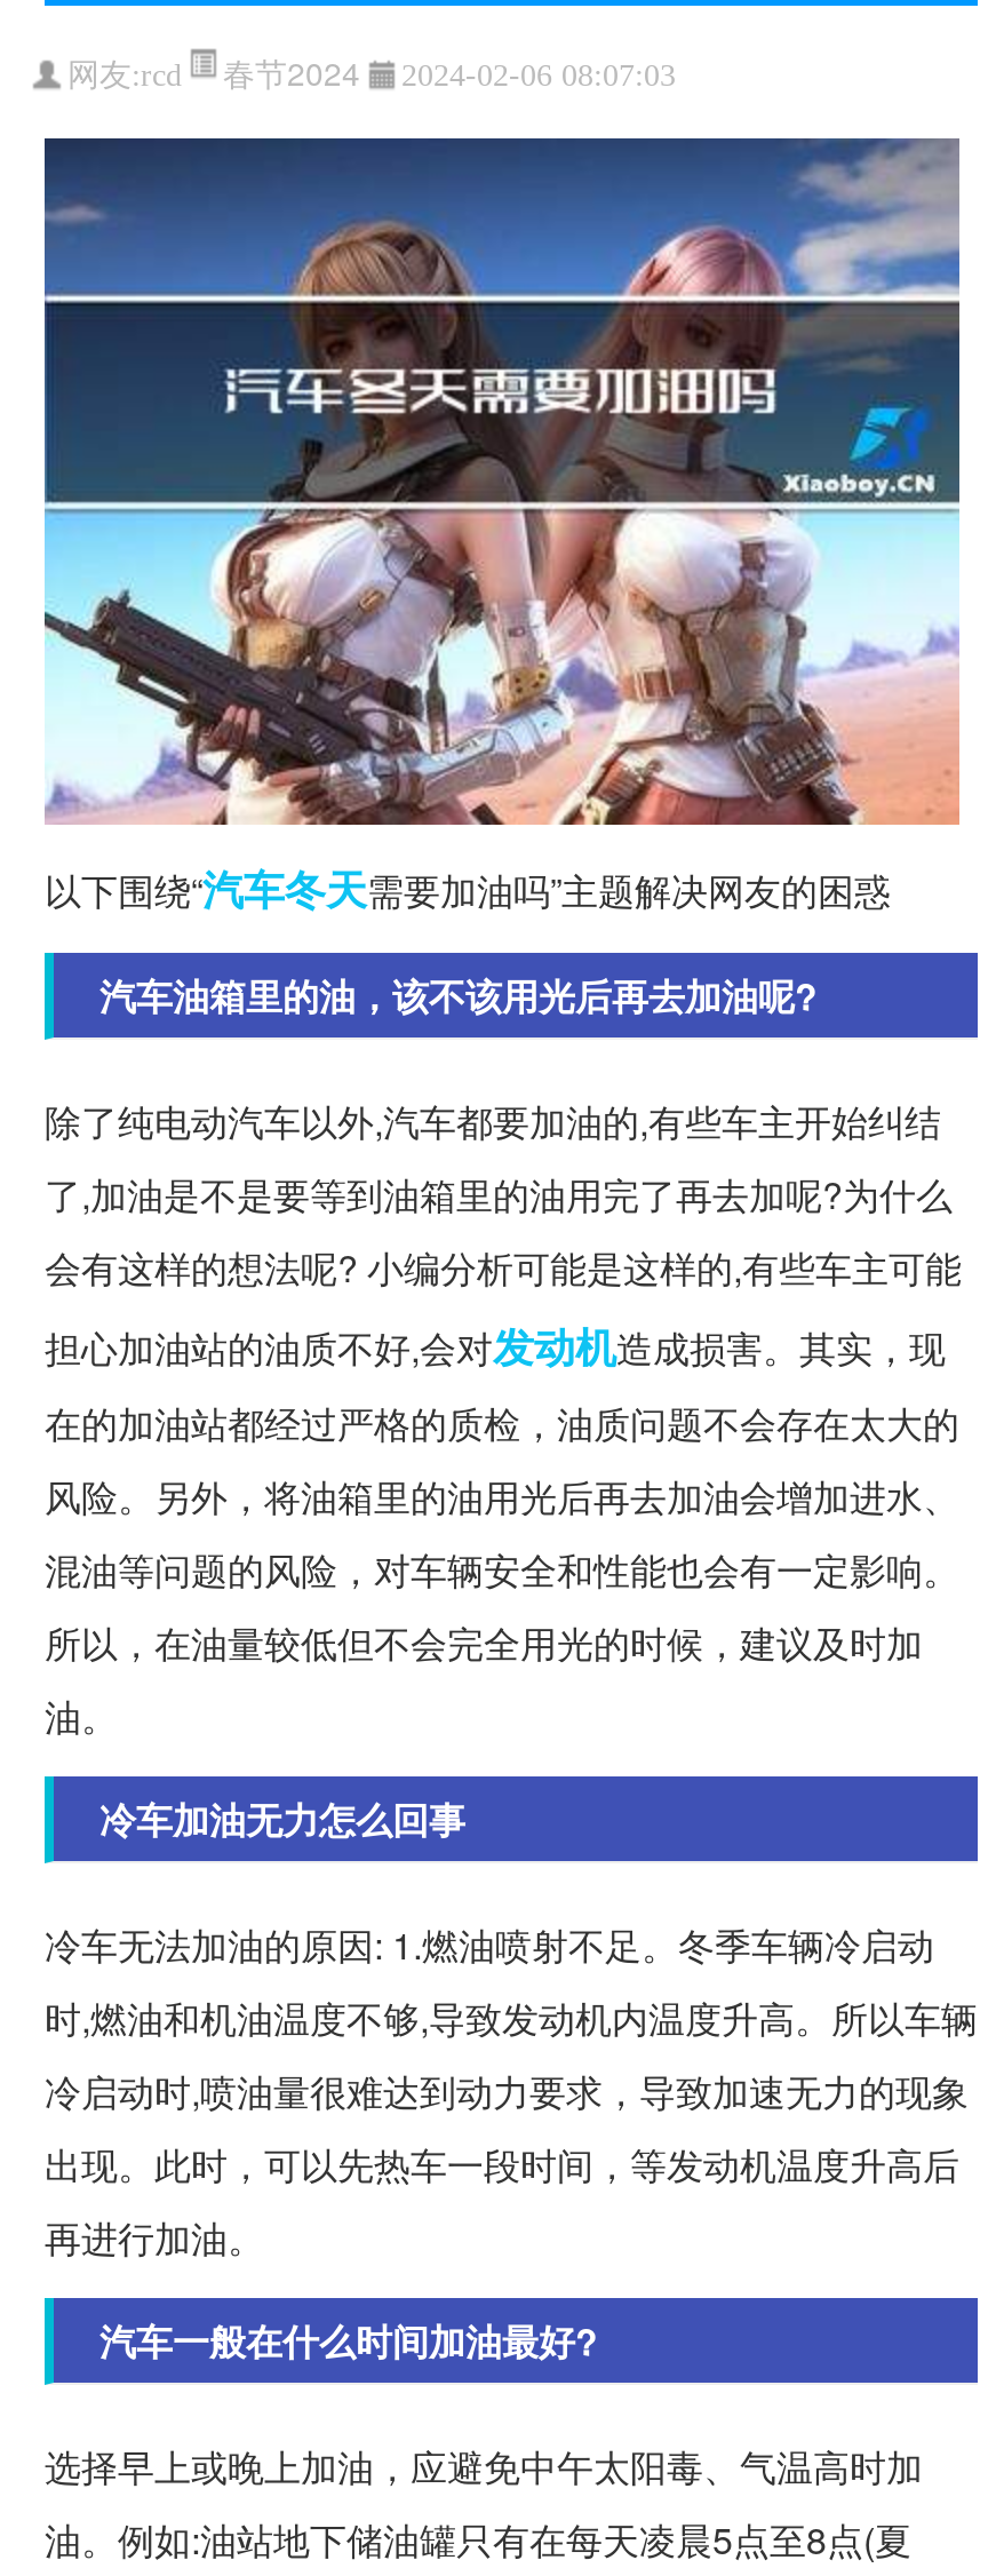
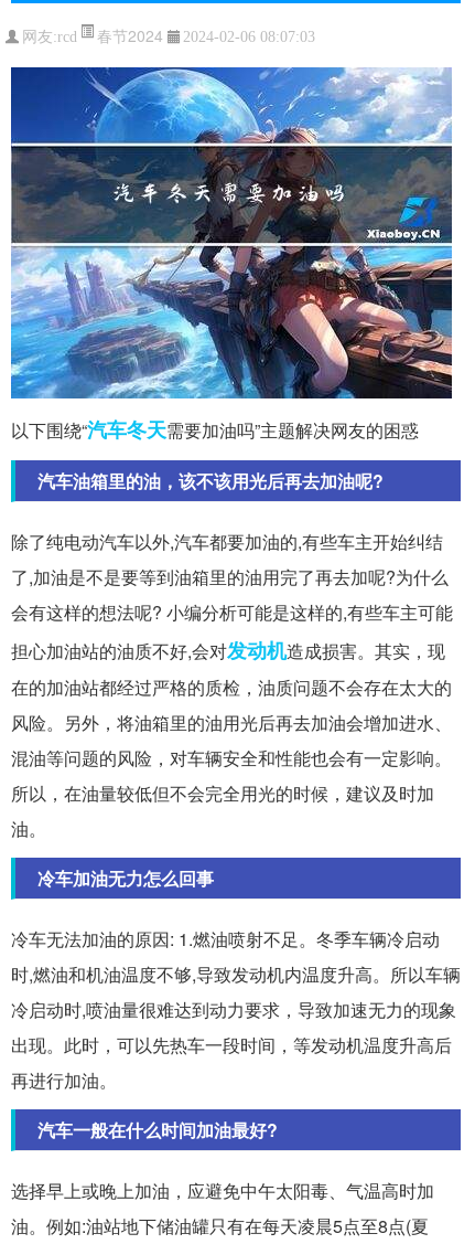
[42,136,962,827] [image] -> [10,66,453,400] [image]

